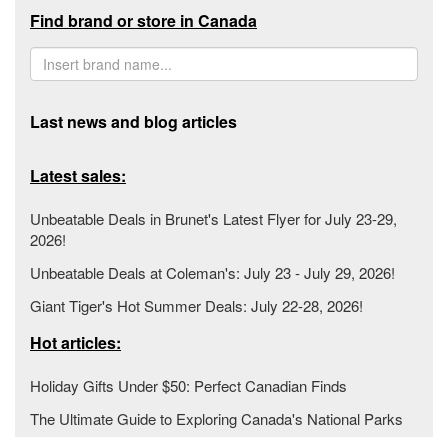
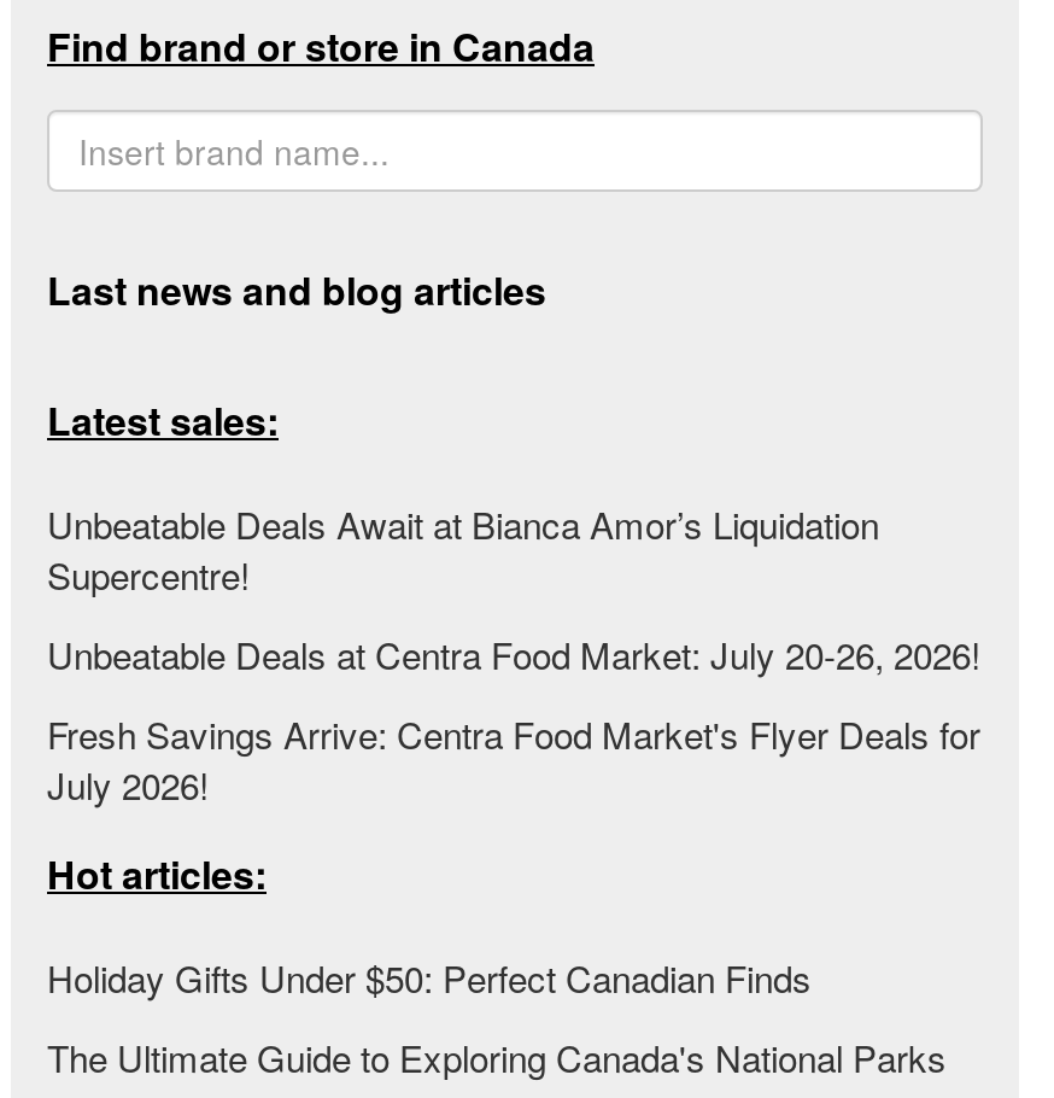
[30,207,397,249] Unbeatable Deals in Brunet's Latest Flyer for July 23-29, | 2026! -> [47,498,879,600] Unbeatable Deals Await at Bianca Amor’s Liquidation | Supercentre!
[30,261,395,282] Unbeatable Deals at Coleman's: July 23 - July 29, 2026! -> [47,629,980,679] Unbeatable Deals at Centra Food Market: July 20-26, 2026!
[30,294,363,315] Giant Tiger's Hot Summer Deals: July 22-28, 2026! -> [47,708,980,810] Fresh Savings Arrive: Centra Food Market's Flyer Deals for | July 2026!

